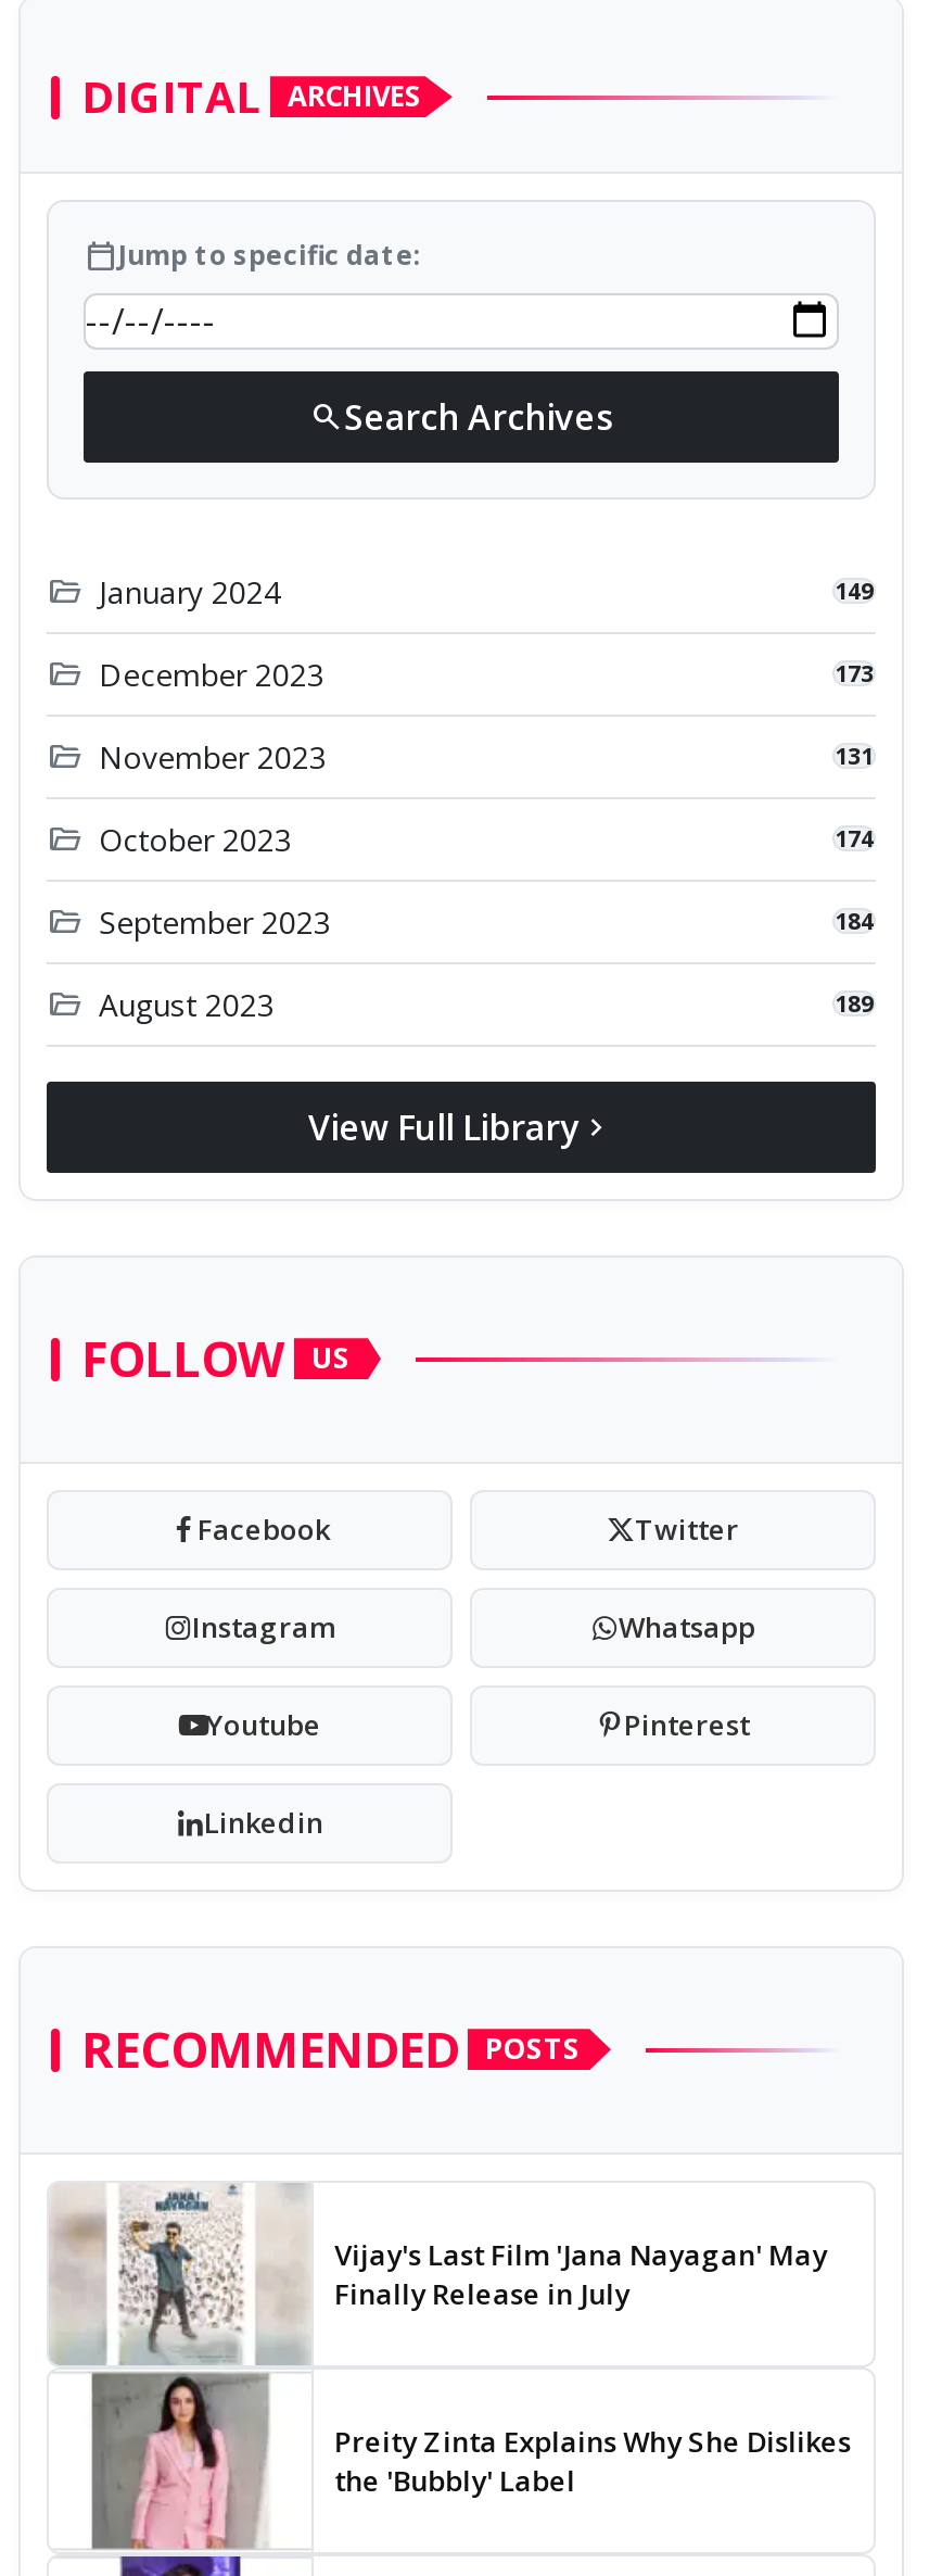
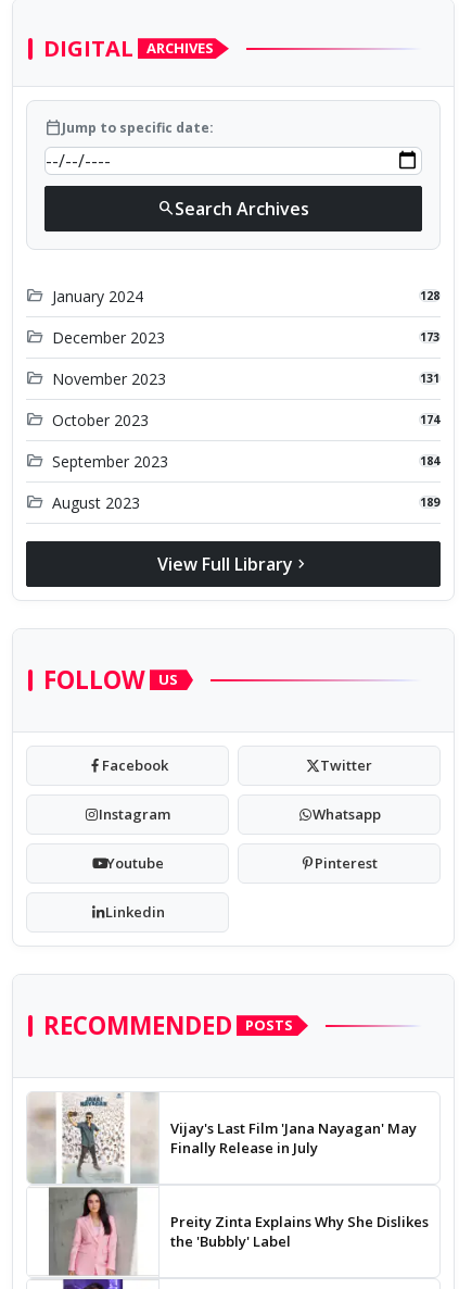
[835,576,874,606] 149 -> [420,288,439,303] 128

